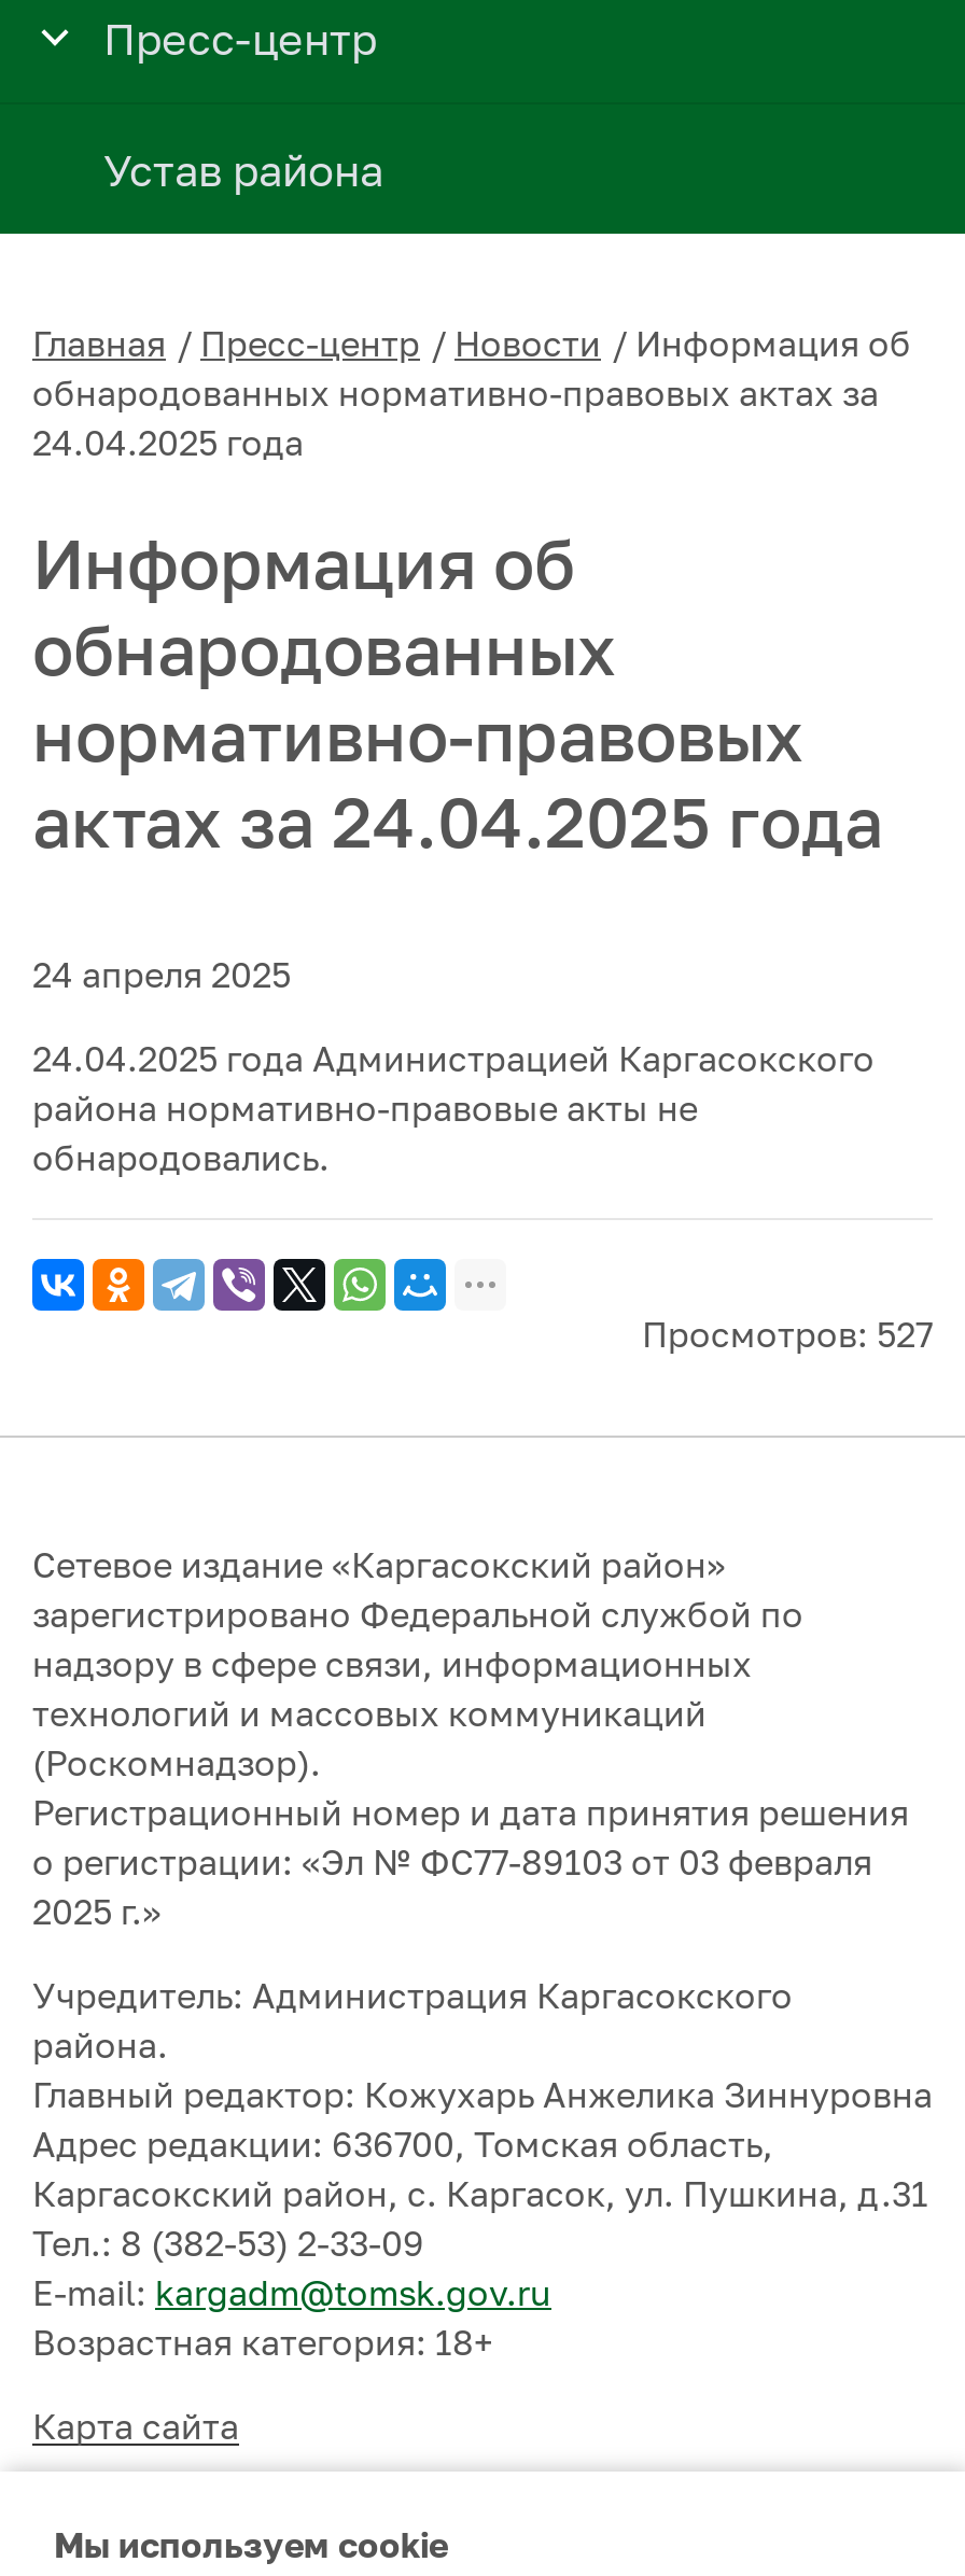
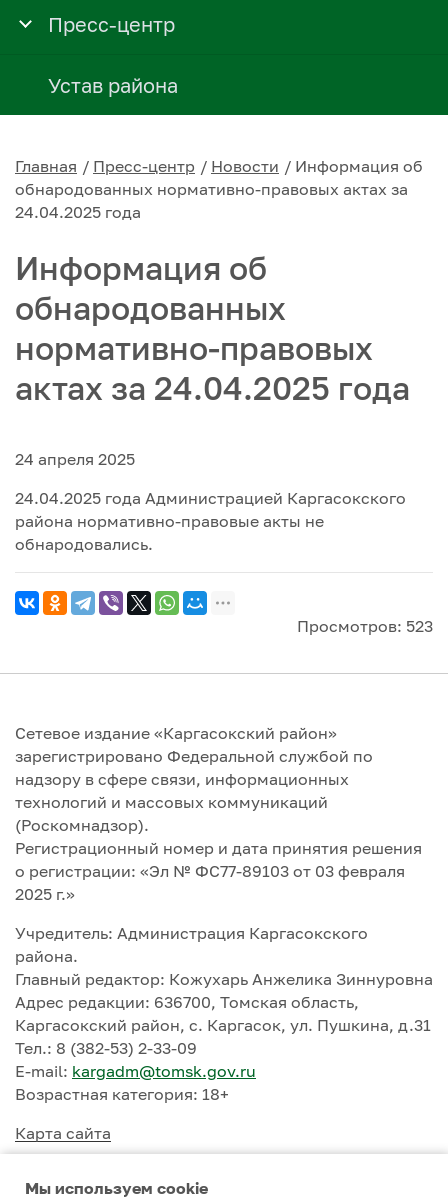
[642,1313,933,1356] Просмотров: 527 -> [297,616,433,636] Просмотров: 523

